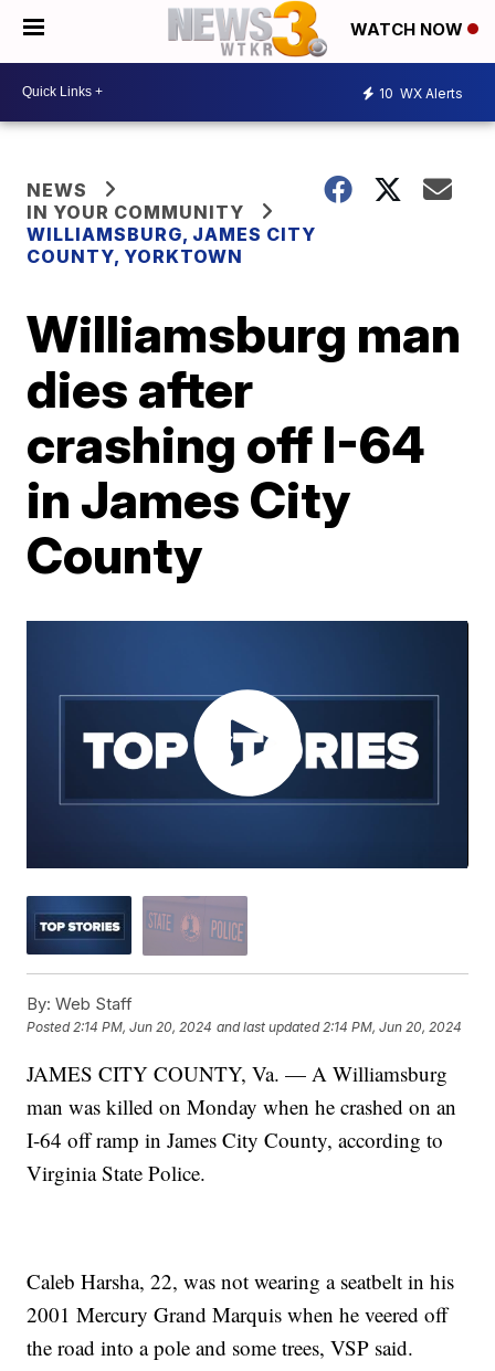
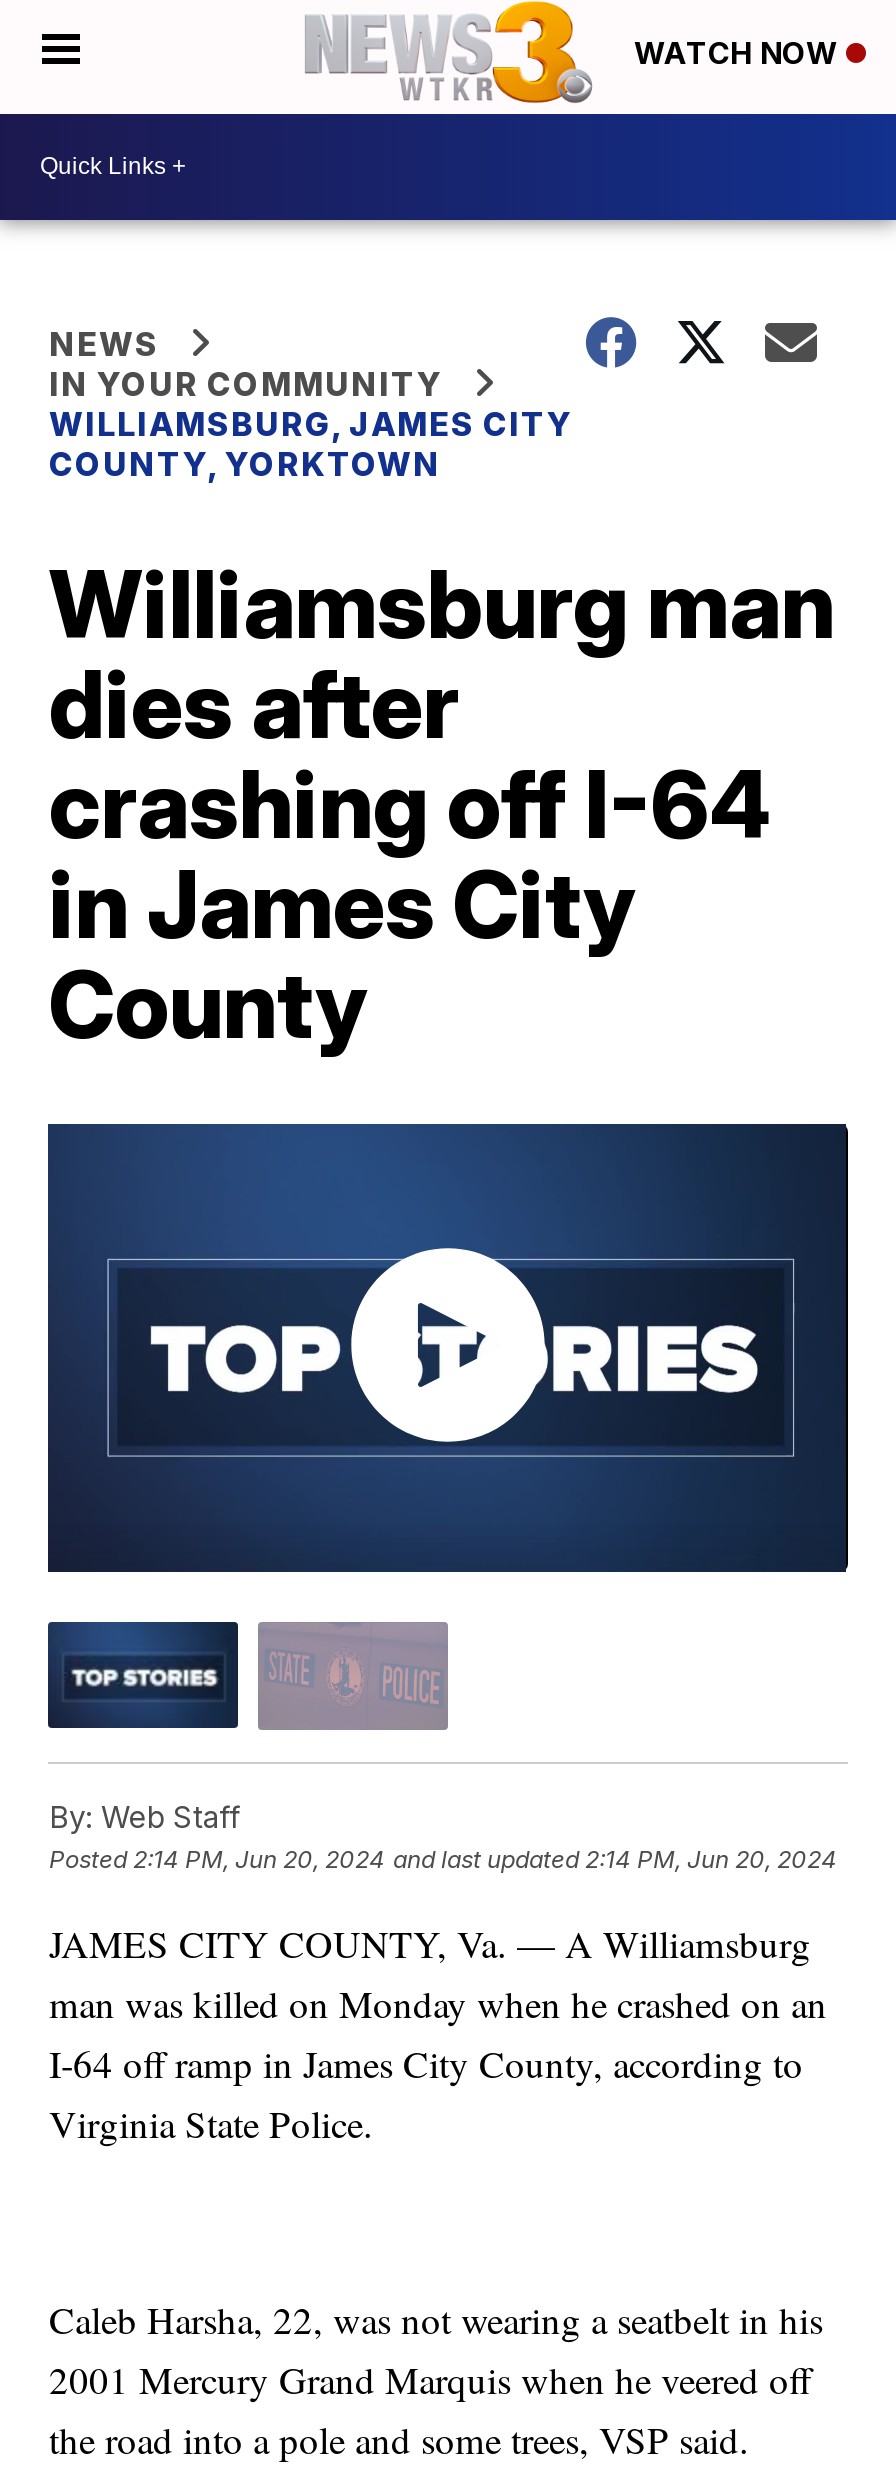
[379,85,463,102] 10 WX Alerts -> none

